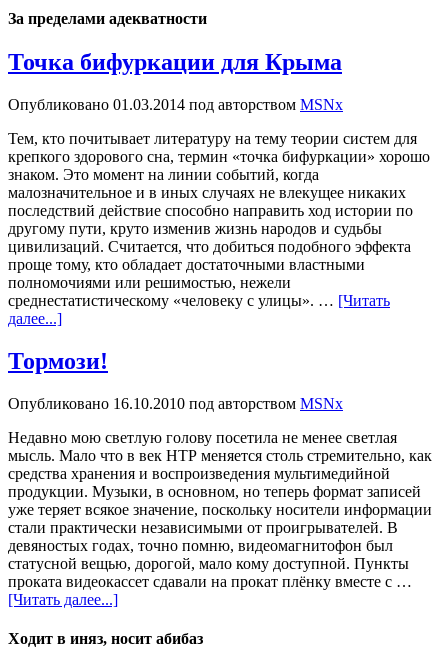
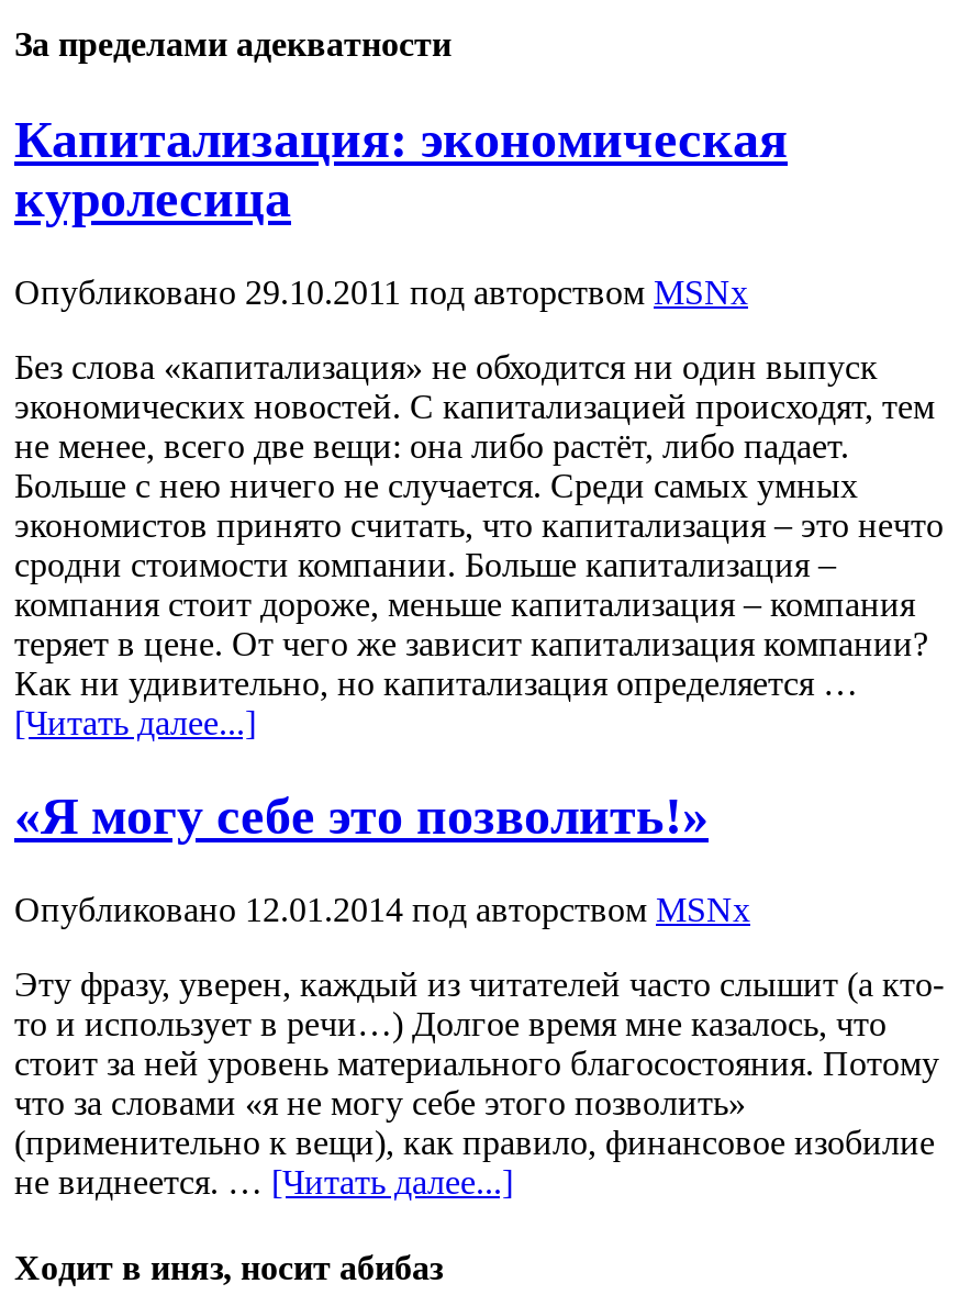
[8,49,432,590] Точка бифуркации для Крыма | Опубликовано 01.03.2014 под авторством MSNx | Тем, кто почитывает литературу на тему теории систем для | крепкого здорового сна, термин «точка бифуркации» хорошо | знаком. Это момент на линии событий, когда | малозначительное и в иных случаях не влекущее никаких | последствий действие способно направить ход истории по | другому пути, круто изменив жизнь народов и судьбы | цивилизаций. Считается, что добиться подобного эффекта | проще тому, кто обладает достаточными властными | полномочиями или решимостью, нежели | среднестатистическому «человеку с улицы». … [Читать | далее...] | Тормози! | Опубликовано 16.10.2010 под авторством MSNx | Недавно мою светлую голову посетила не менее светлая | мысль. Мало что в век НТР меняется столь стремительно, как | средства хранения и воспроизведения мультимедийной | продукции. Музыки, в основном, но теперь формат записей | уже теряет всякое значение, поскольку носители информации | стали практически независимыми от проигрывателей. В | девяностых годах, точно помню, видеомагнитофон был | статусной вещью, дорогой, мало кому доступной. Пункты | проката видеокассет сдавали на прокат плёнку вместе с … -> [14,112,944,703] Капитализация: экономическая | куролесица | Опубликовано 29.10.2011 под авторством MSNx | Без слова «капитализация» не обходится ни один выпуск | экономических новостей. С капитализацией происходят, тем | не менее, всего две вещи: она либо растёт, либо падает. | Больше с нею ничего не случается. Среди самых умных | экономистов принято считать, что капитализация – это нечто | сродни стоимости компании. Больше капитализация – | компания стоит дороже, меньше капитализация – компания | теряет в цене. От чего же зависит капитализация компании? | Как ни удивительно, но капитализация определяется …
moved [8,591,118,608] -> [14,705,256,742]: [Читать далее...]
none -> [14,788,944,1201] «Я могу себе это позволить!» | Опубликовано 12.01.2014 под авторством MSNx | Эту фразу, уверен, каждый из читателей часто слышит (а кто- | то и использует в речи…) Долгое время мне казалось, что | стоит за ней уровень материального благосостояния. Потому | что за словами «я не могу себе этого позволить» | (применительно к вещи), как правило, финансовое изобилие | не виднеется. … [Читать далее...]

